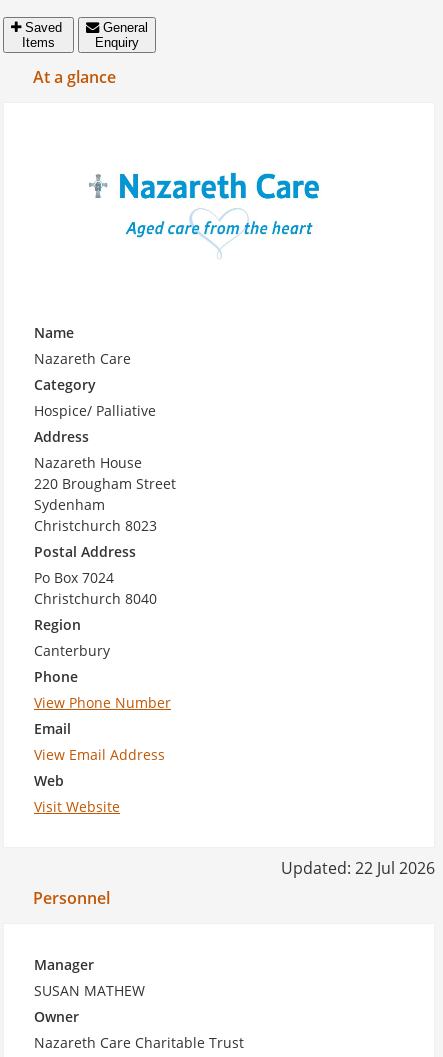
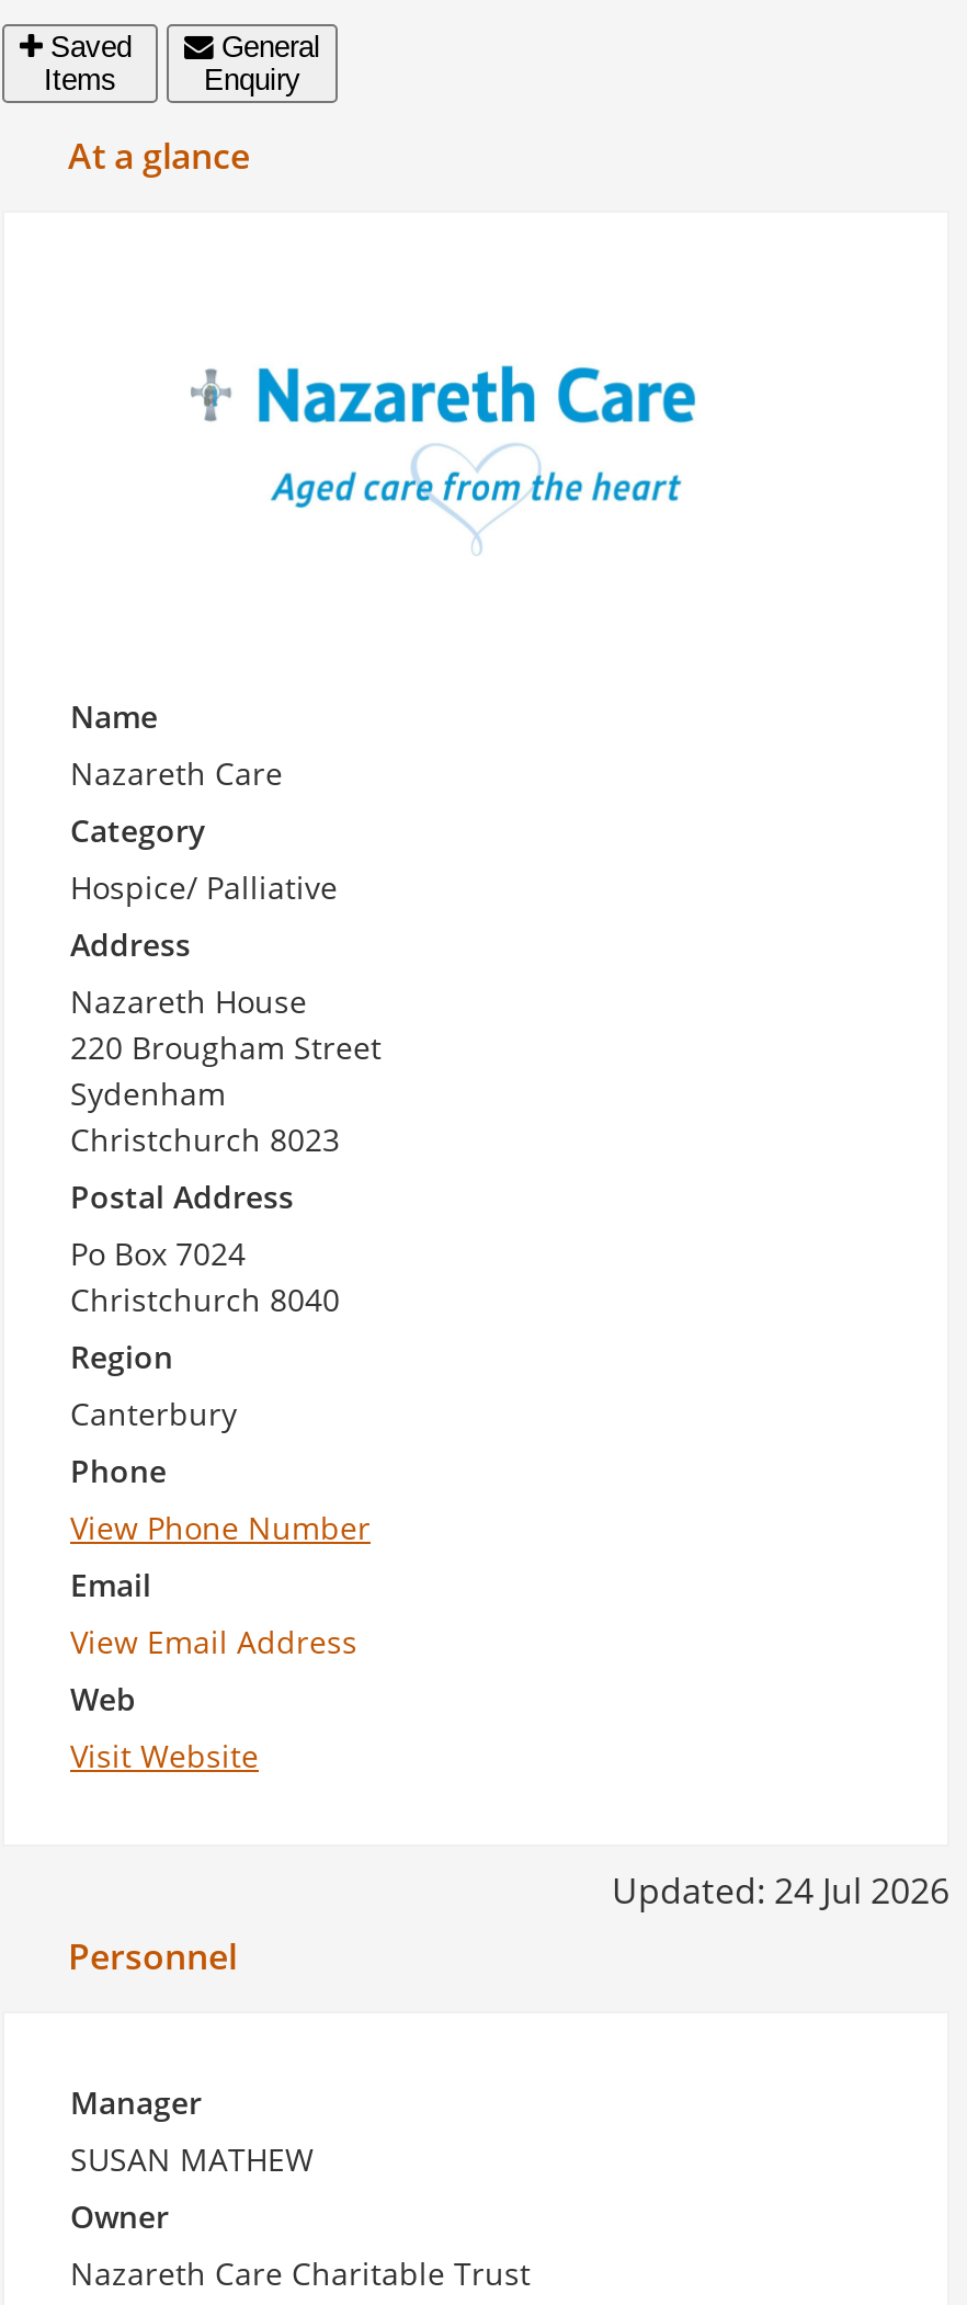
[281,857,435,879] Updated: 22 Jul 2026 -> [612,1866,949,1914] Updated: 24 Jul 2026

